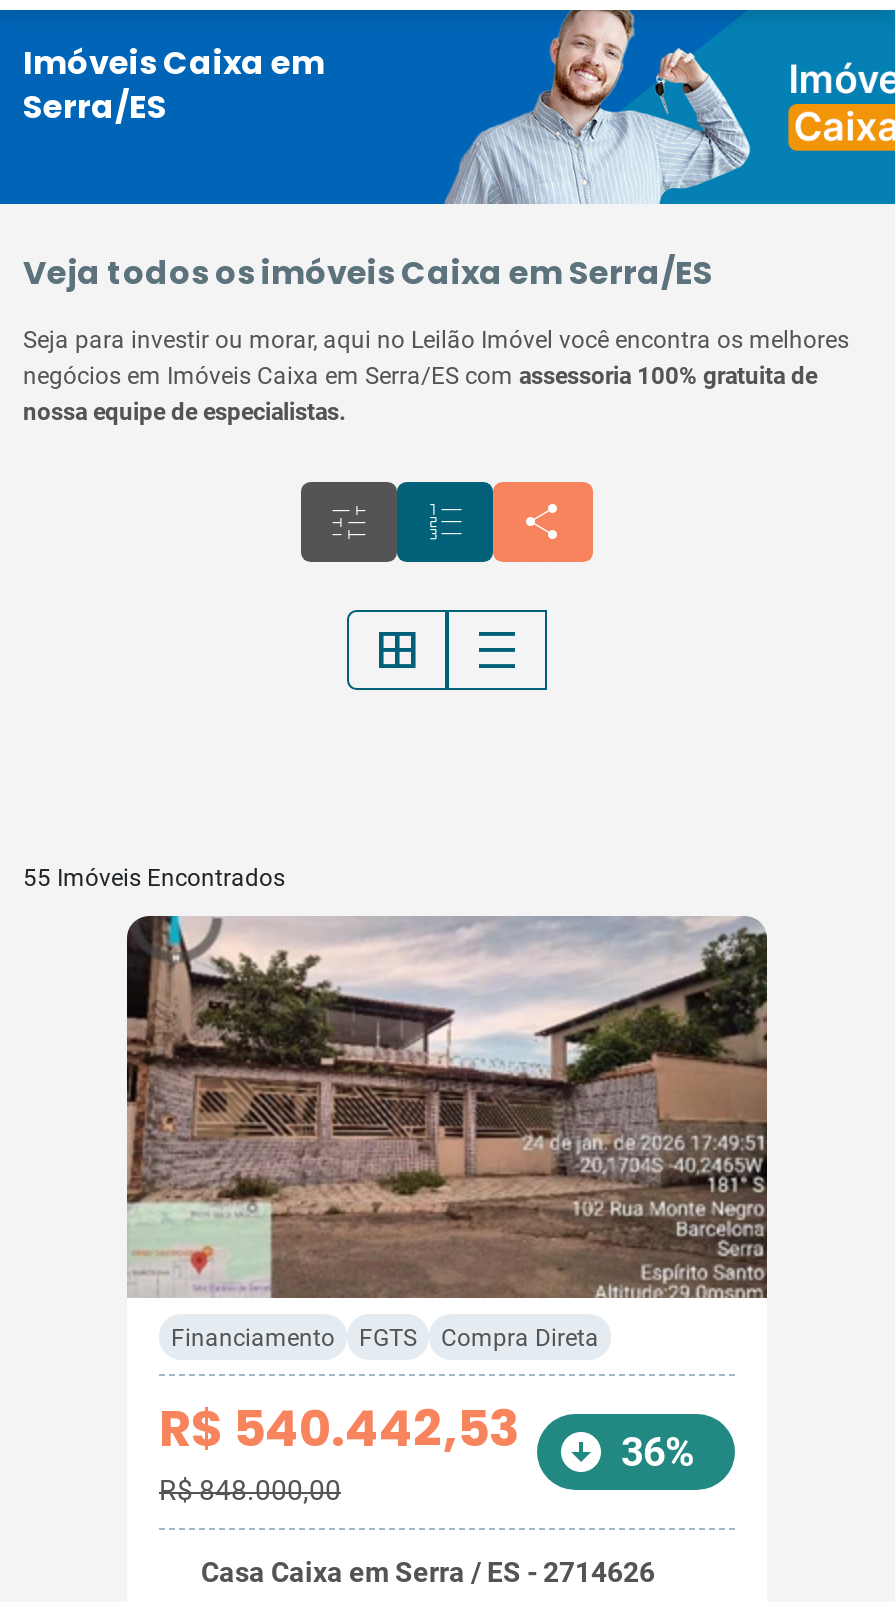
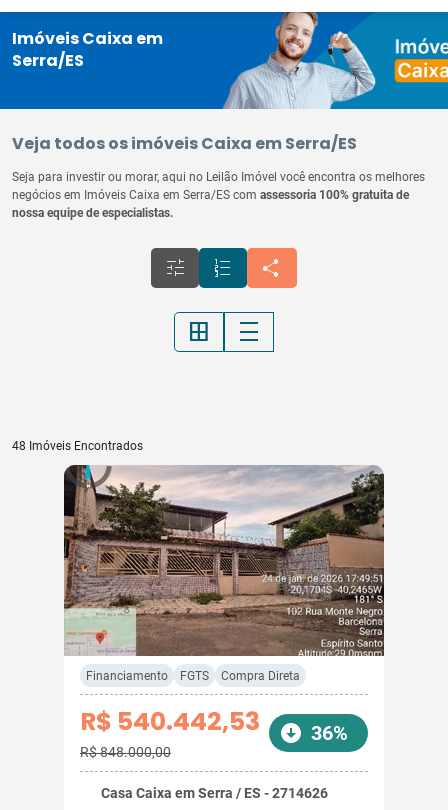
[23,864,285,892] 55 Imóveis Encontrados -> [12,439,143,453] 48 Imóveis Encontrados

